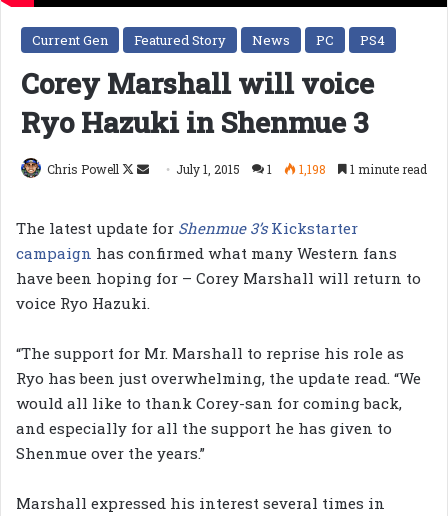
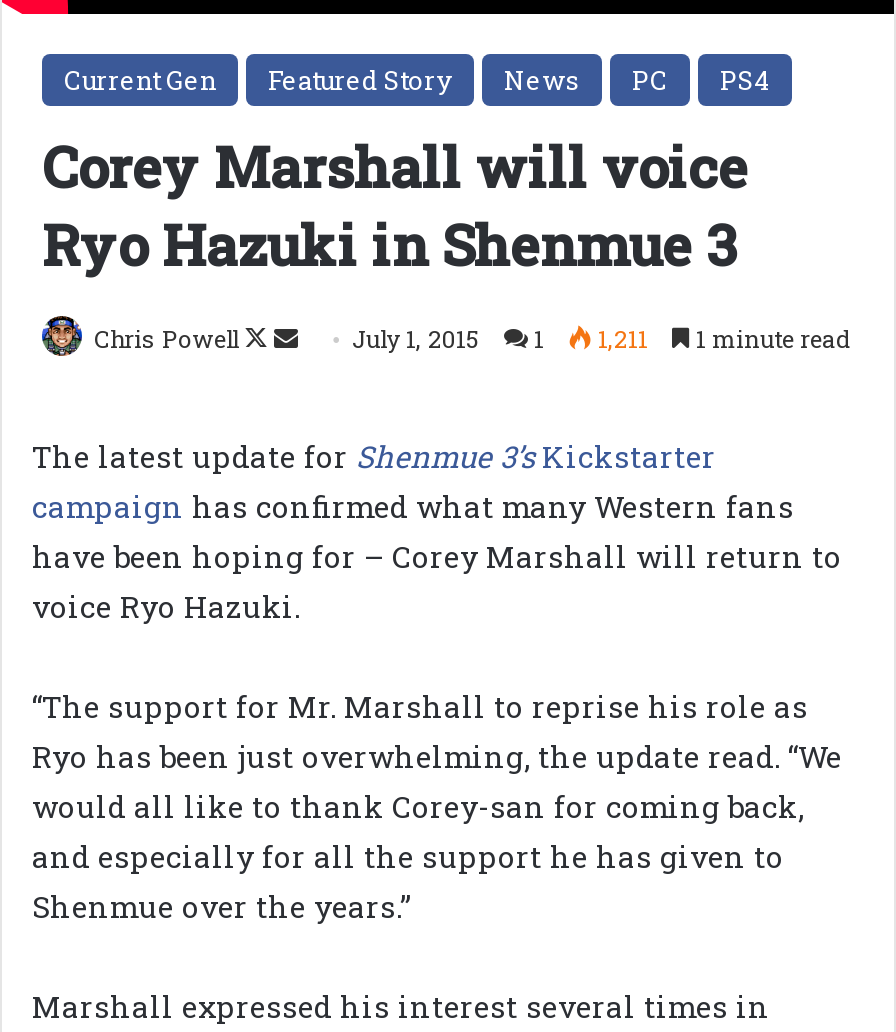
[296,161,326,177] 1,198 -> [592,322,648,354] 1,211

